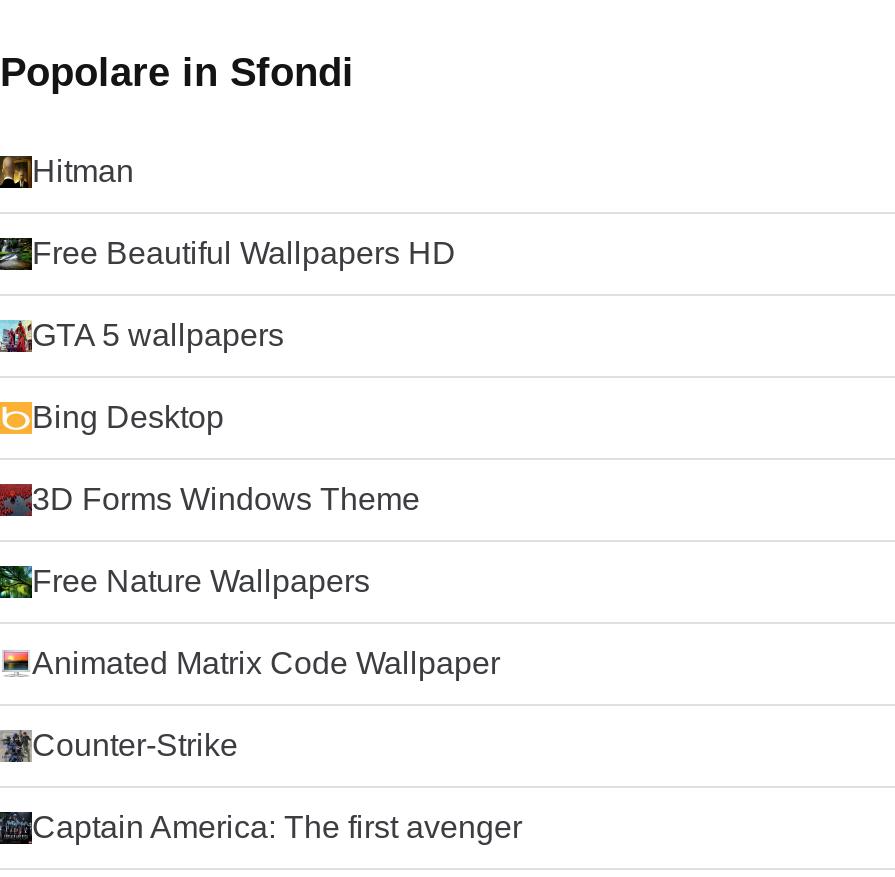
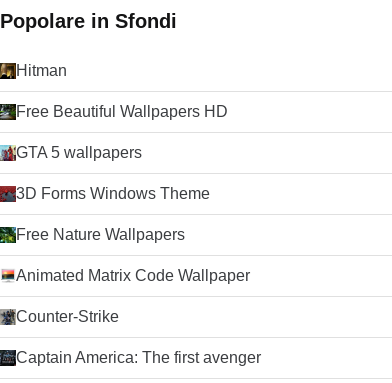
[32,400,224,434] Bing Desktop -> none

